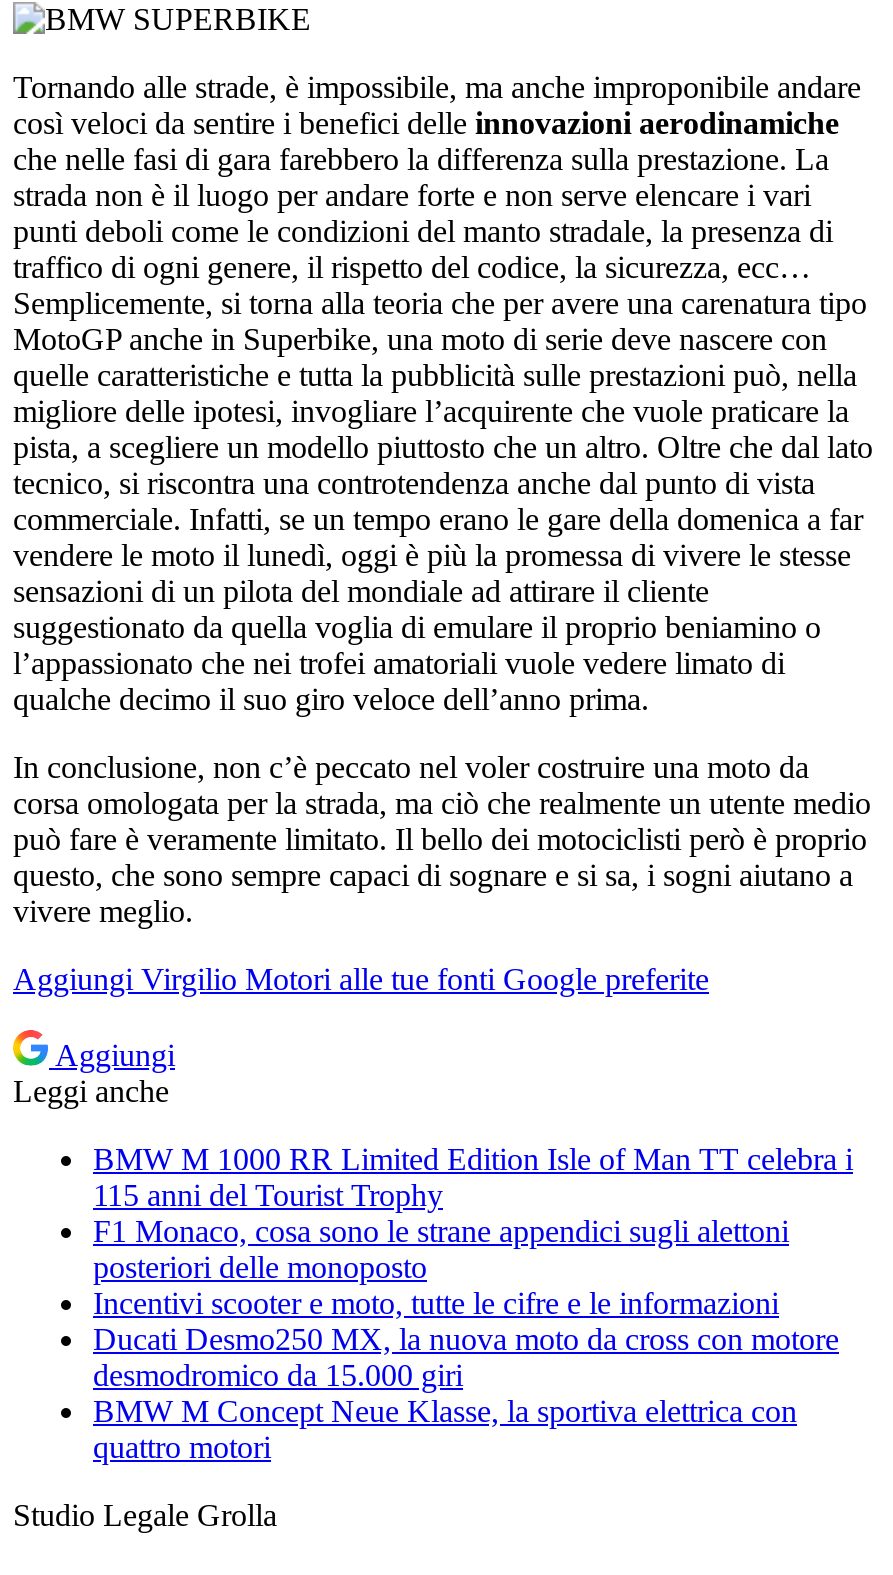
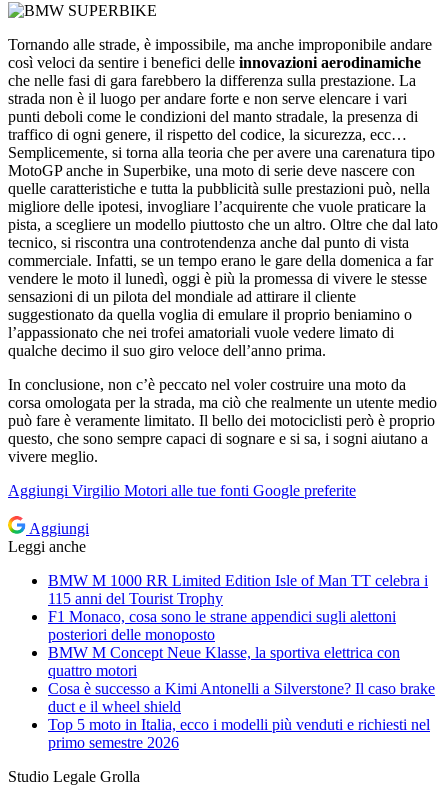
[93,1286,839,1392] Incentivi scooter e moto, tutte le cifre e le informazioni | Ducati Desmo250 MX, la nuova moto da cross con motore | desmodromico da 15.000 giri -> none
moved [93,1394,797,1464] -> [48,644,400,679]: BMW M Concept Neue Klasse, la sportiva elettrica con | quattro motori
none -> [48,680,435,751] Cosa è successo a Kimi Antonelli a Silverstone? Il caso brake | duct e il wheel shield | Top 5 moto in Italia, ecco i modelli più venduti e richiesti nel | primo semestre 2026

